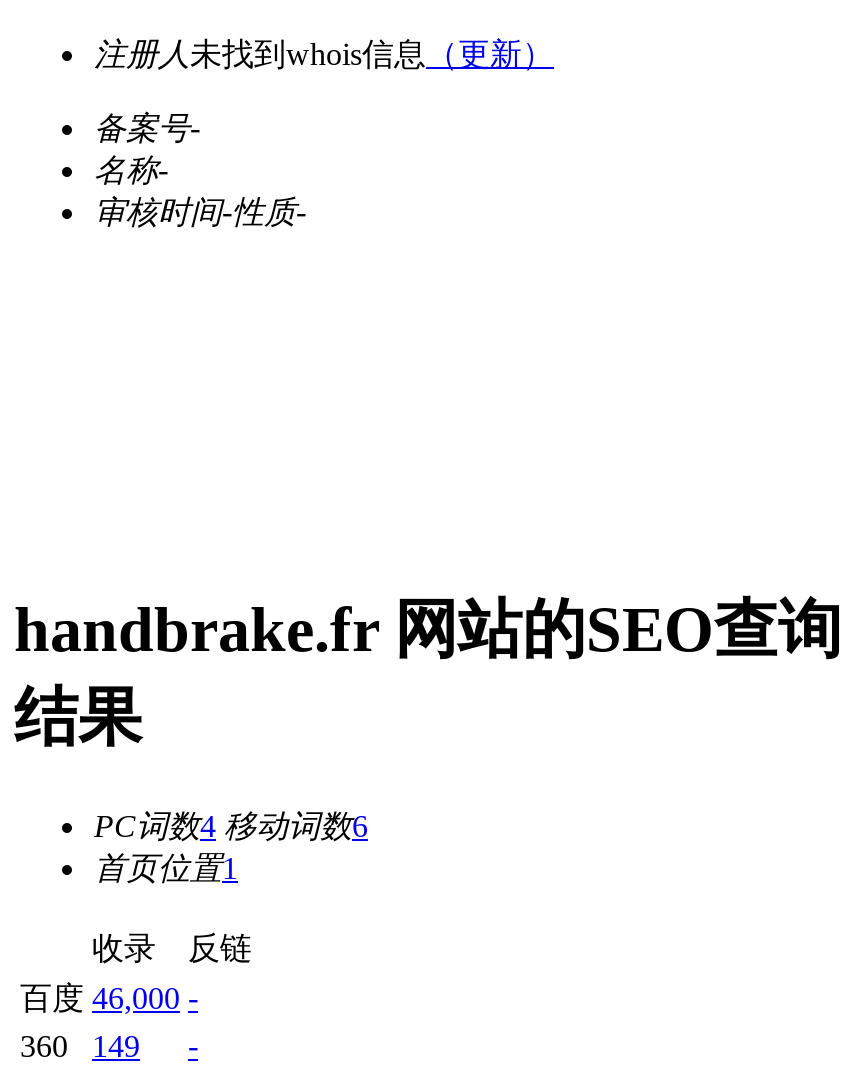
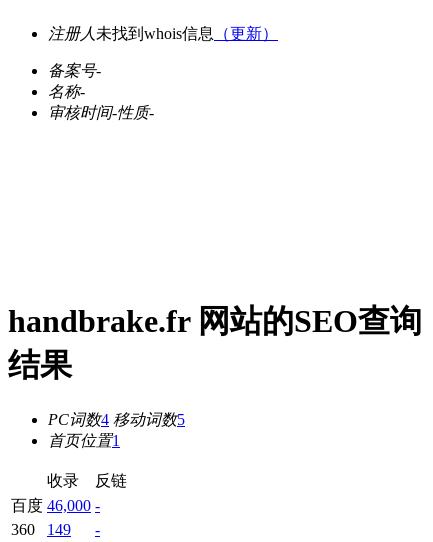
[94,808,368,842] PC词数4 移动词数6 -> [48,411,185,428] PC词数4 移动词数5

